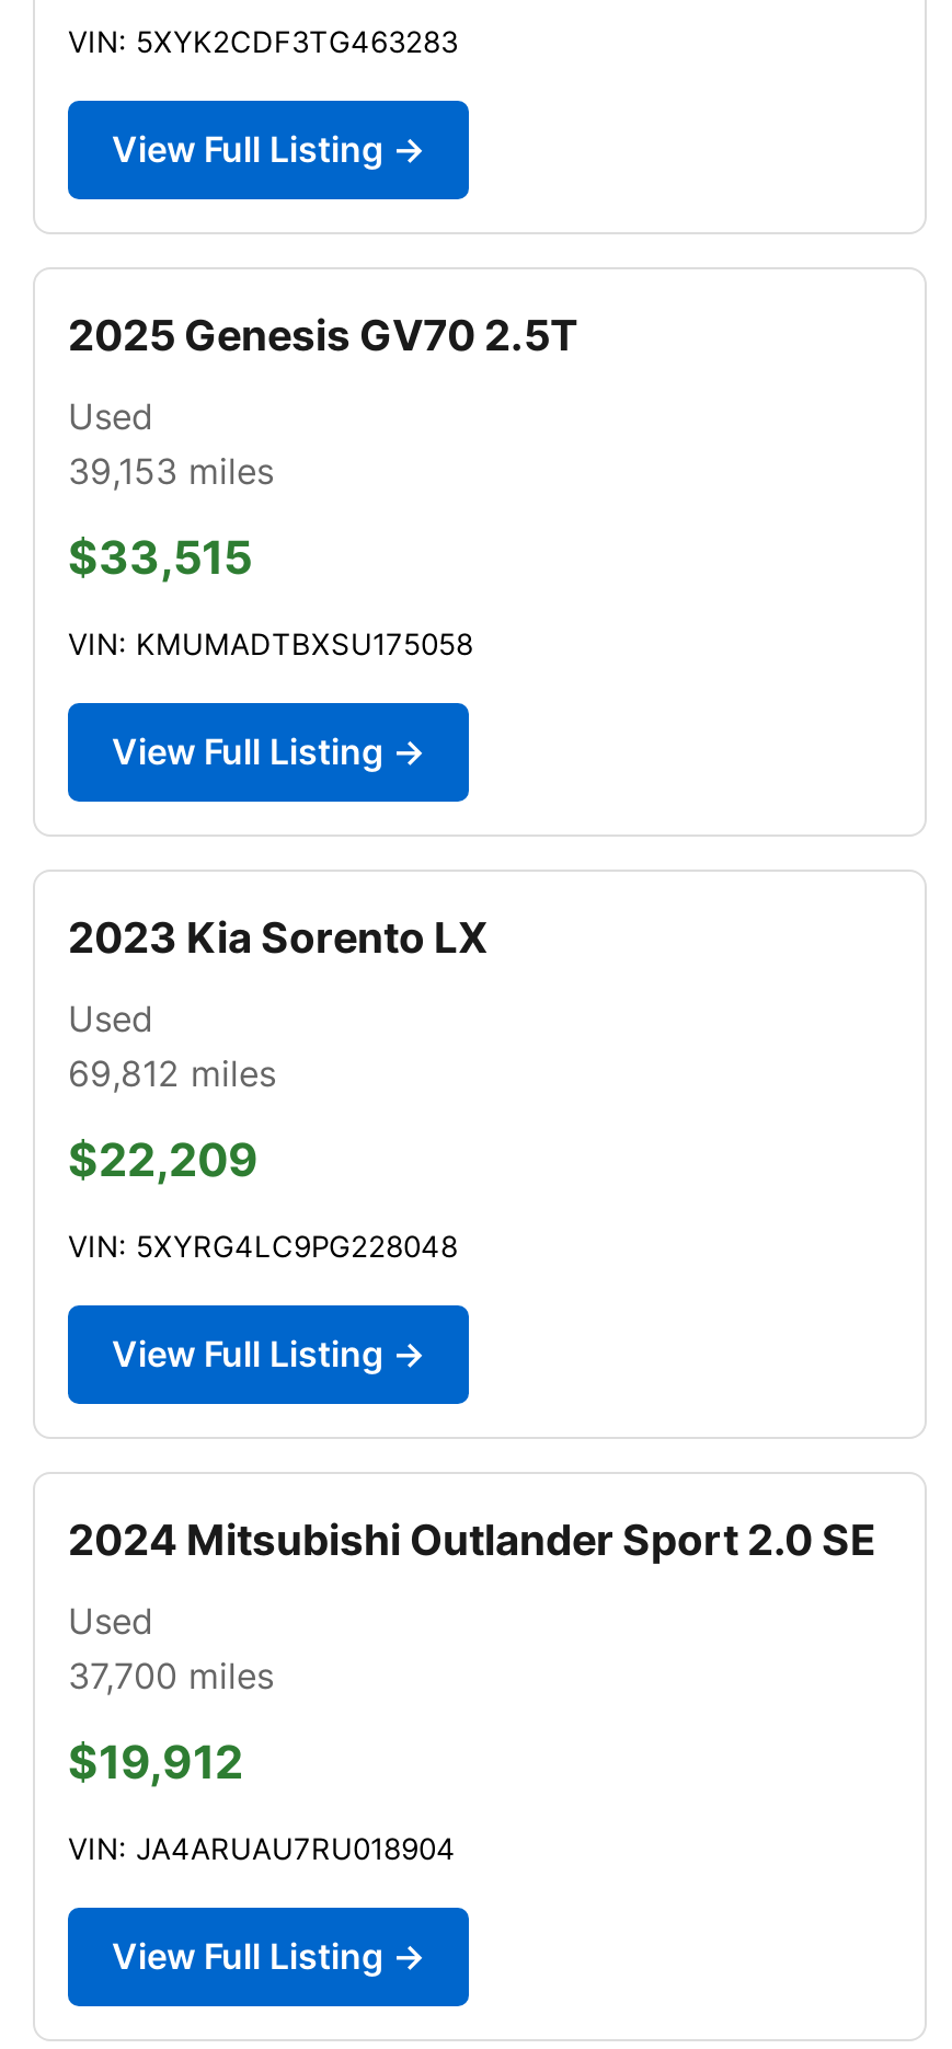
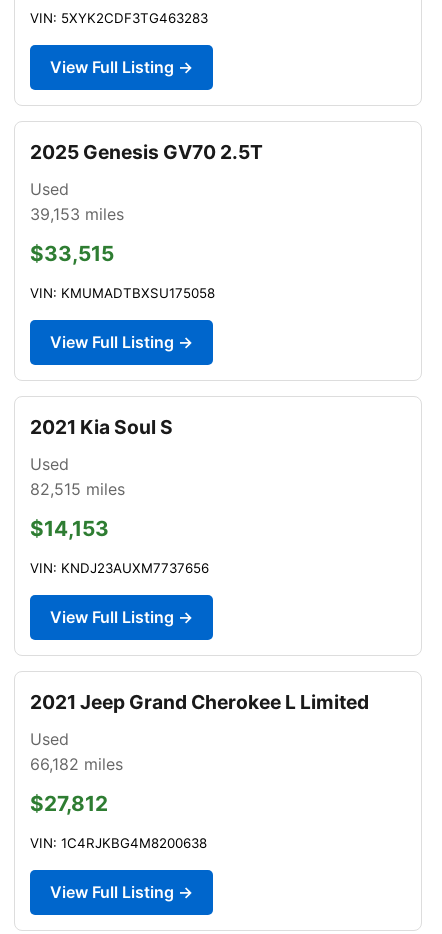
[68,911,489,964] 2023 Kia Sorento LX -> [30,415,173,439] 2021 Kia Soul S
[68,1051,276,1095] 69,812 miles -> [30,479,125,499] 82,515 miles
[68,1132,259,1187] $22,209 -> [30,516,109,541] $14,153
[68,1229,458,1264] VIN: 5XYRG4LC9PG228048 -> [30,560,209,576] VIN: KNDJ23AUXM7737656
[68,1513,876,1566] 2024 Mitsubishi Outlander Sport 2.0 SE -> [30,690,369,714] 2021 Jeep Grand Cherokee L Limited
[68,1653,274,1697] 37,700 miles -> [30,754,123,774] 66,182 miles
[68,1734,243,1789] $19,912 -> [30,791,108,816] $27,812
[68,1831,456,1866] VIN: JA4ARUAU7RU018904 -> [30,835,207,851] VIN: 1C4RJKBG4M8200638

